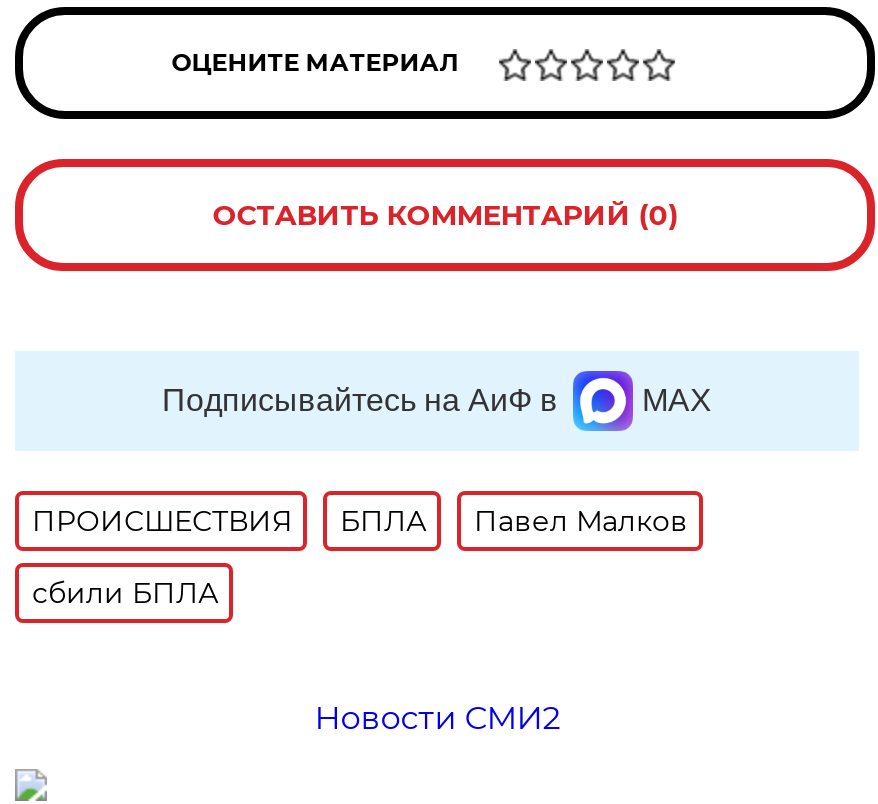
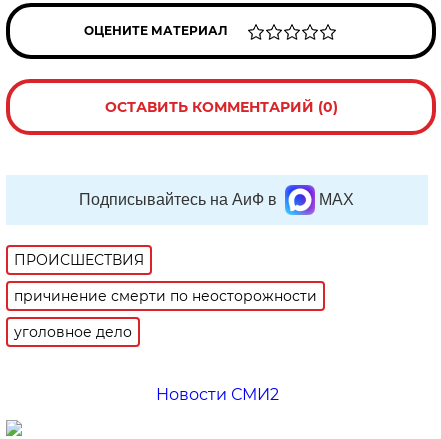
[340,503,688,539] БПЛА | Павел Малков -> [14,287,317,305] причинение смерти по неосторожности
[32,575,218,611] сбили БПЛА -> [14,323,132,341] уголовное дело

